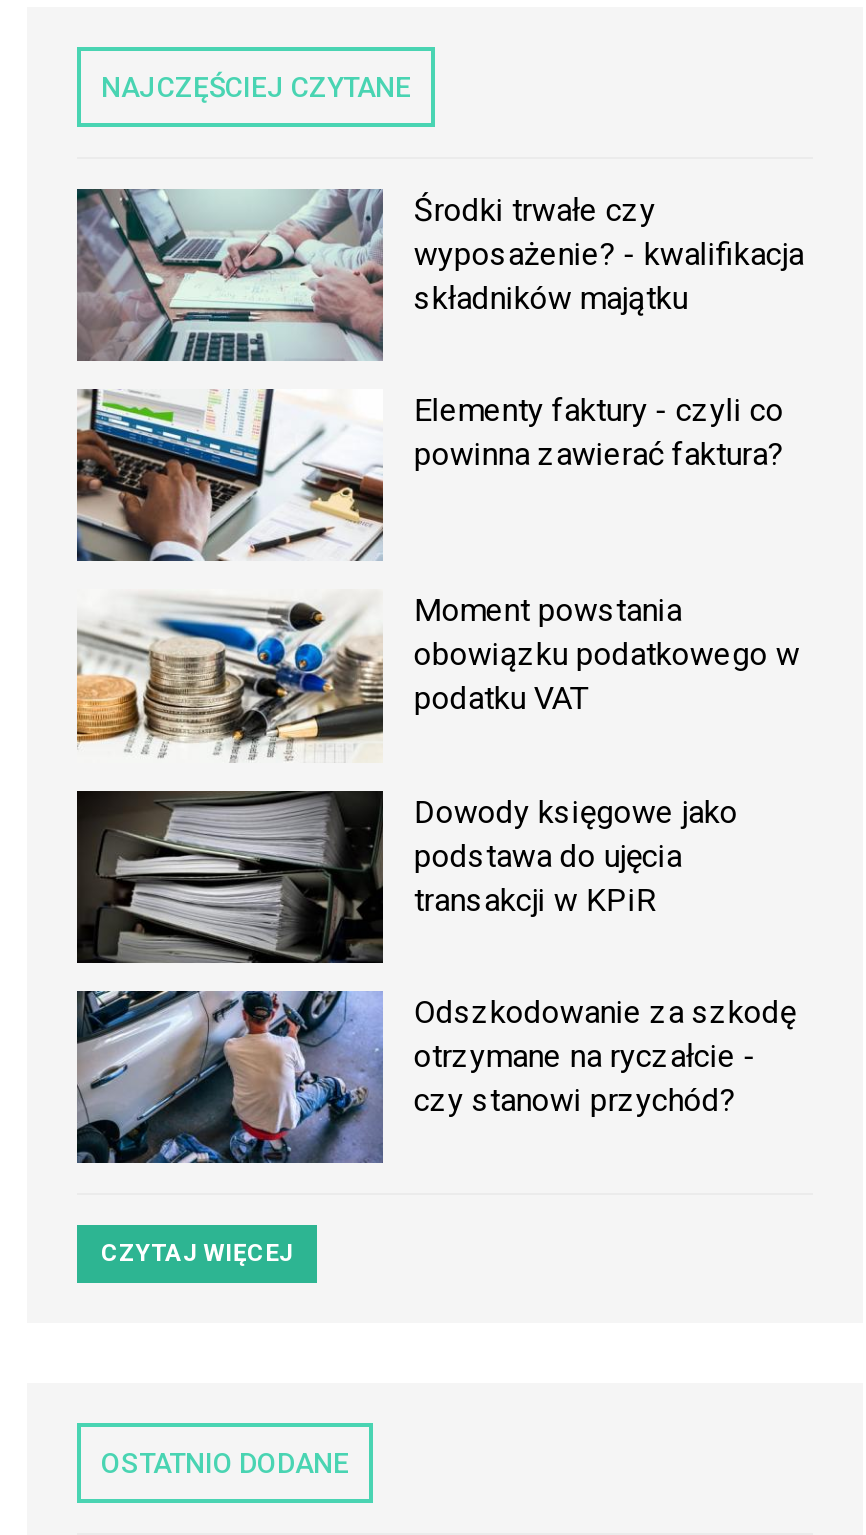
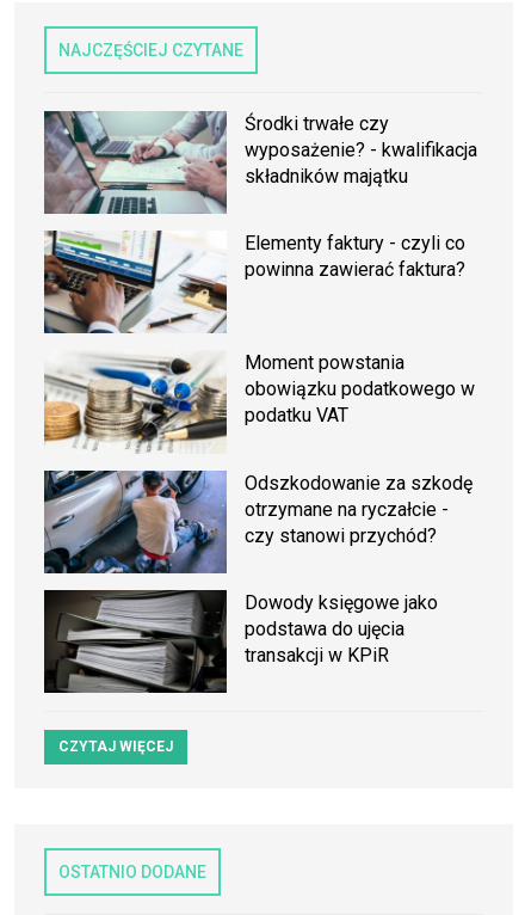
moved [77,789,738,965] -> [44,589,438,694]: [image] | Dowody księgowe jako | podstawa do ujęcia | transakcji w KPiR
moved [75,987,796,1167] -> [43,468,473,576]: [image] | Odszkodowanie za szkodę | otrzymane na ryczałcie - | czy stanowi przychód?

